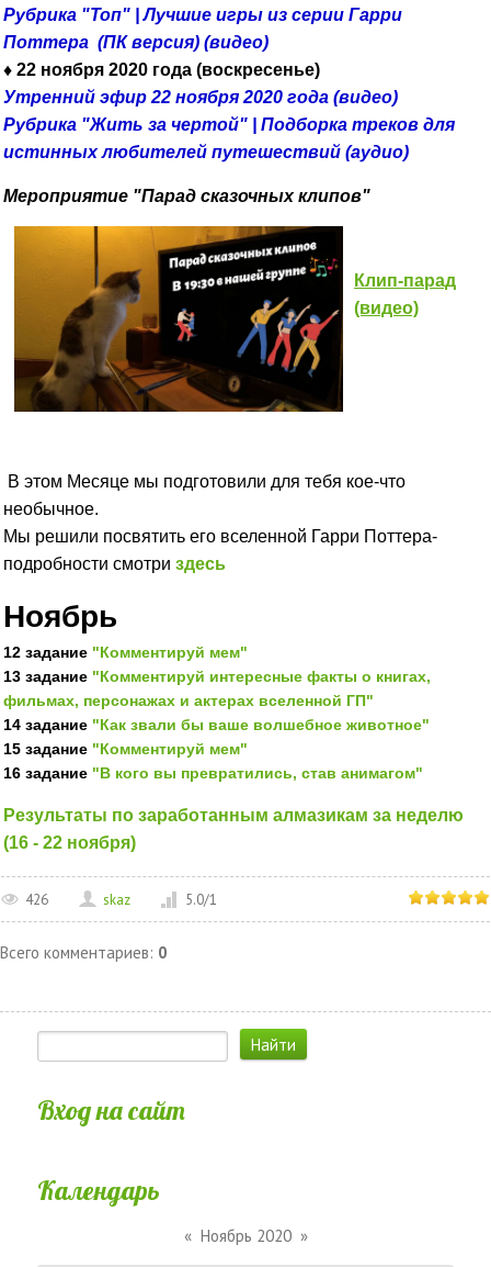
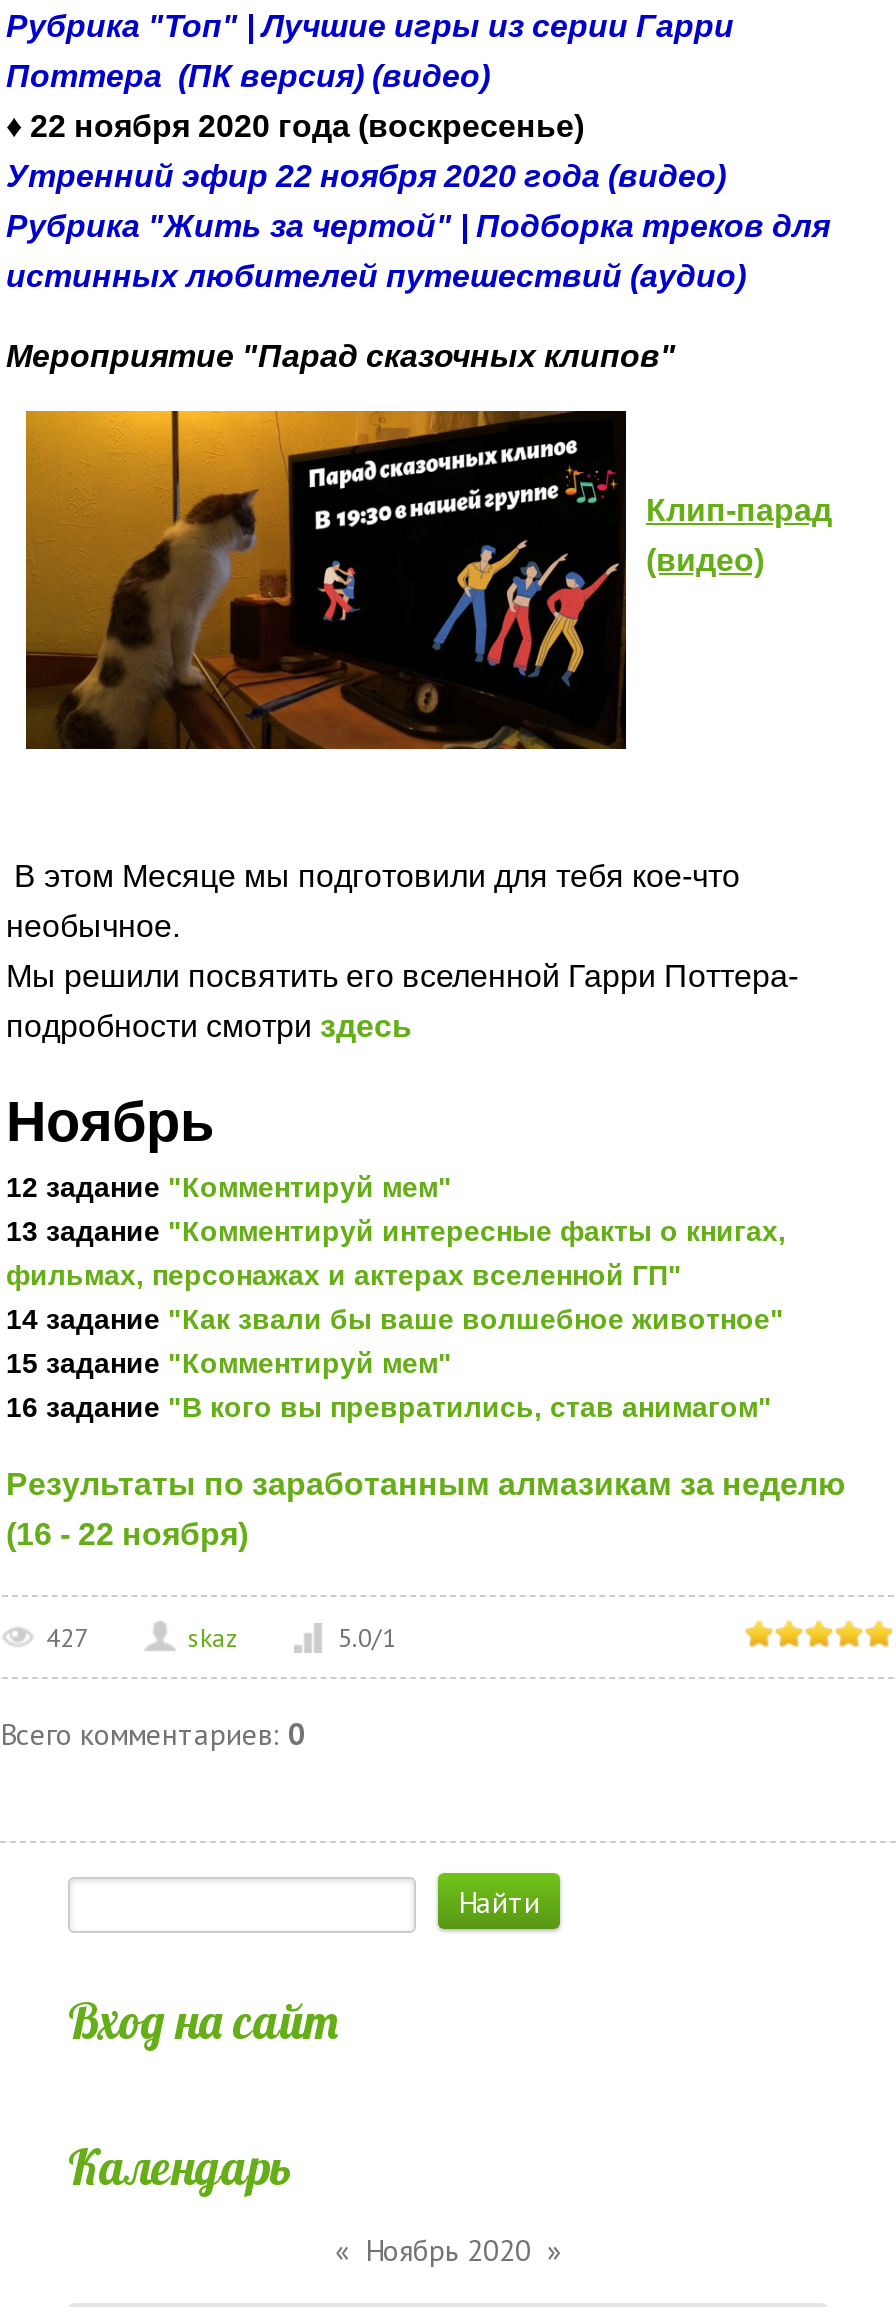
[25,891,48,909] 426 -> [46,1621,88,1655] 427

